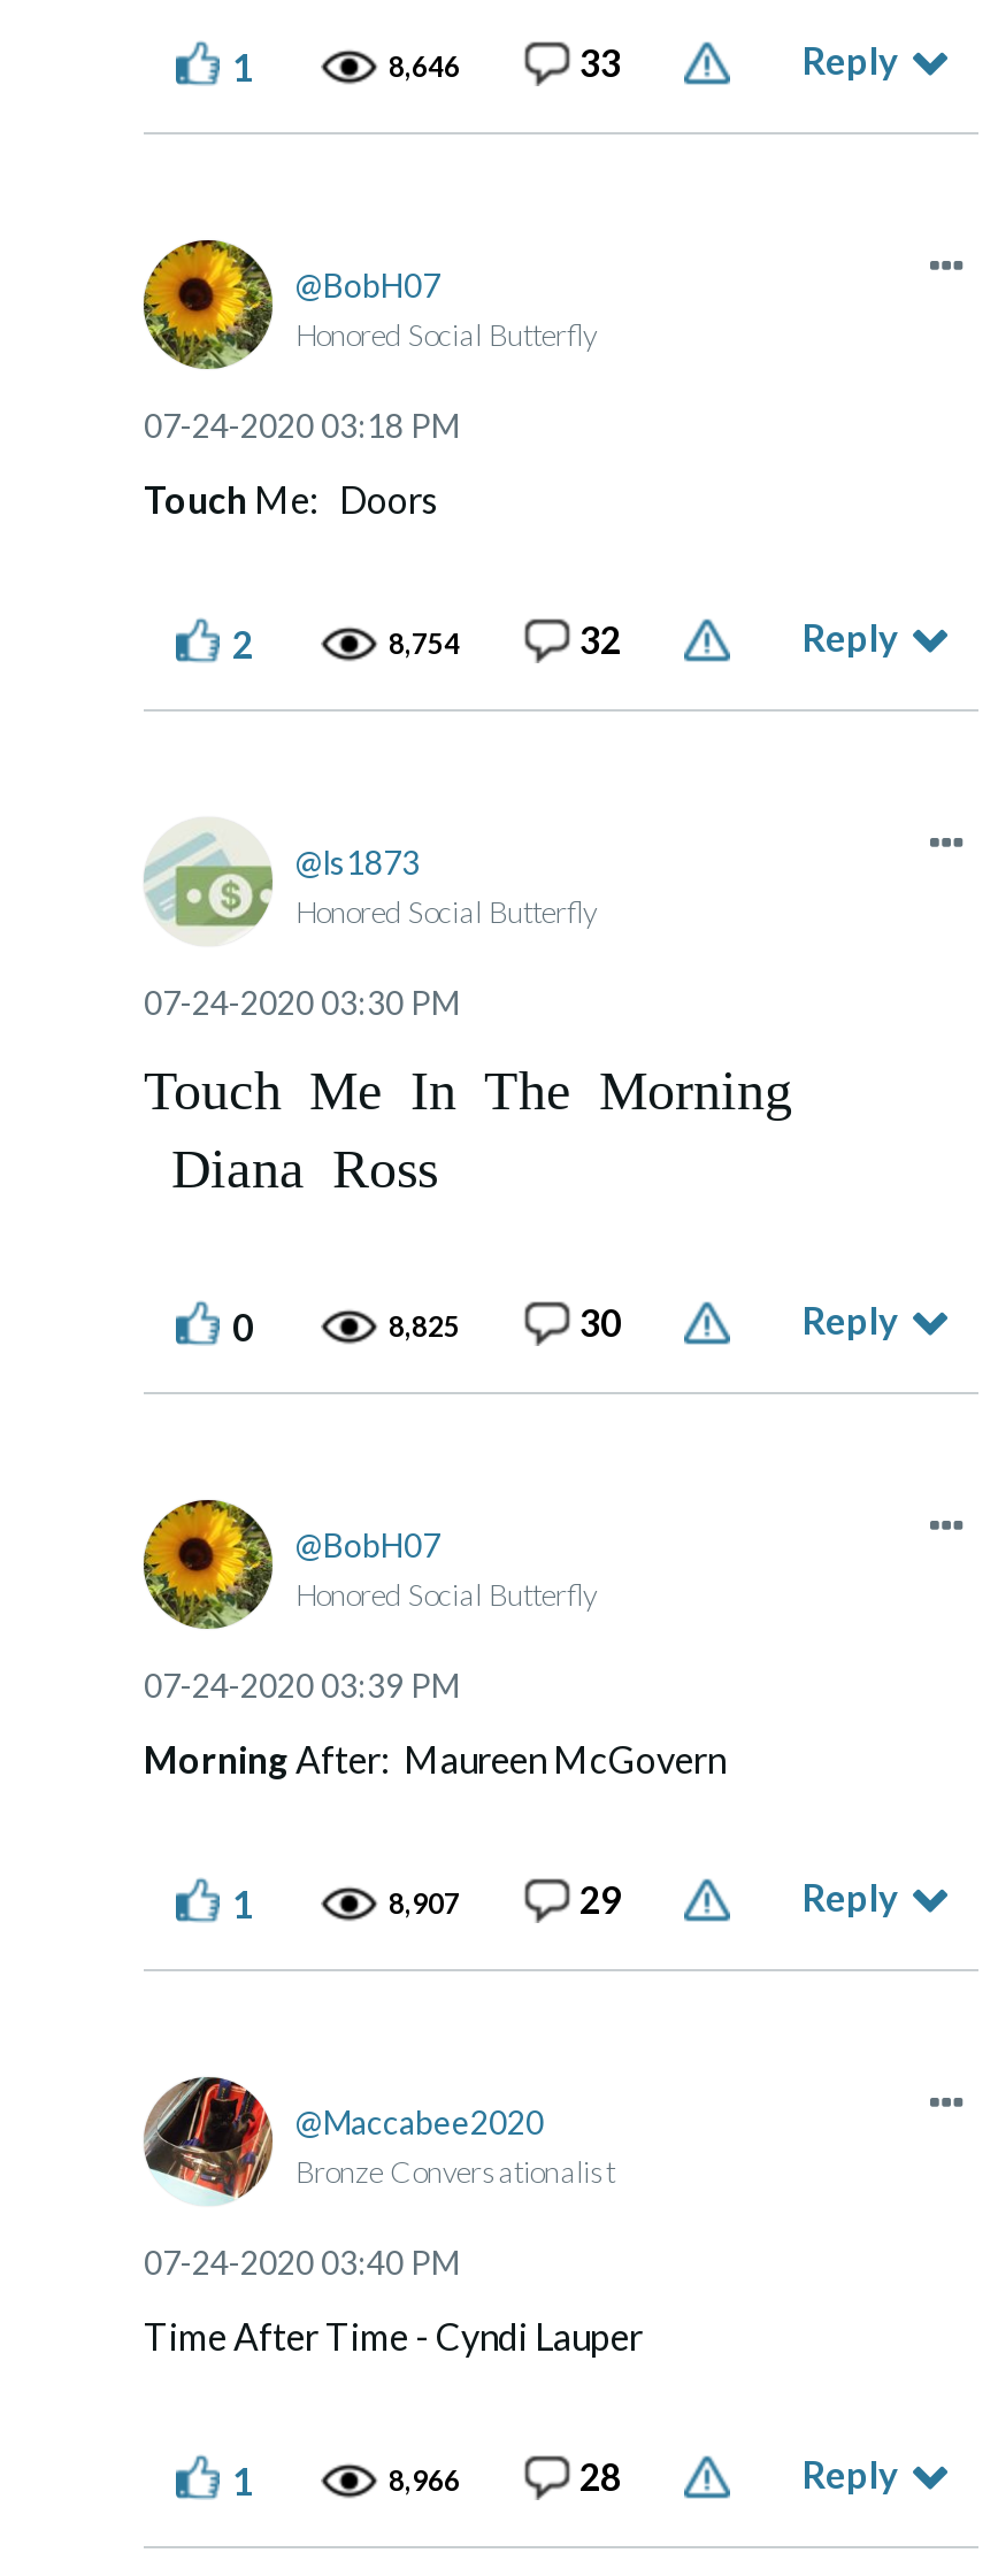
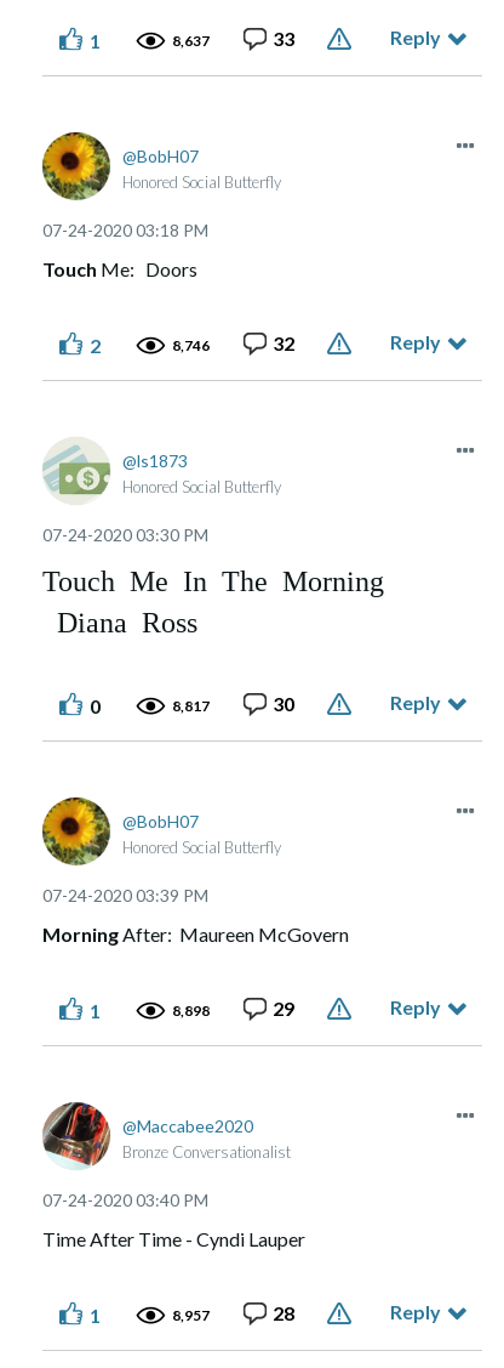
[389,49,460,83] 8,646 -> [171,31,209,49] 8,637
[389,626,460,660] 8,754 -> [171,336,209,354] 8,746
[389,1309,460,1343] 8,825 -> [171,696,209,715] 8,817
[389,1886,460,1920] 8,907 -> [171,1001,209,1019] 8,898
[389,2463,460,2497] 8,966 -> [171,1306,209,1324] 8,957

